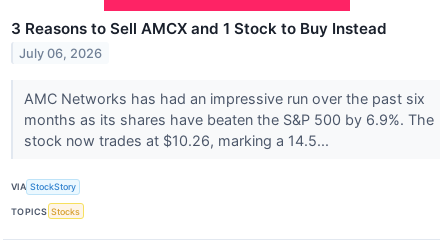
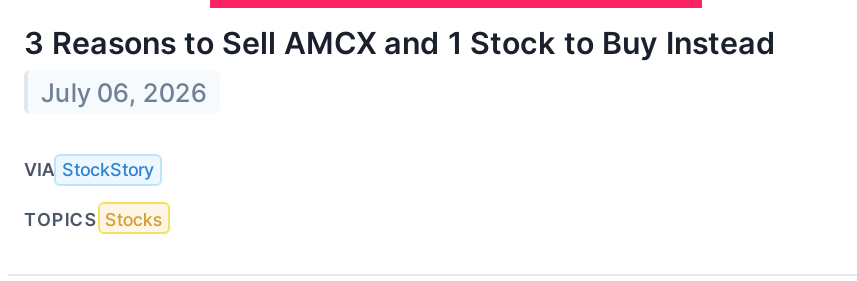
[24,90,434,149] AMC Networks has had an impressive run over the past six | months as its shares have beaten the S&P 500 by 6.9%. The | stock now trades at $10.26, marking a 14.5... -> none

